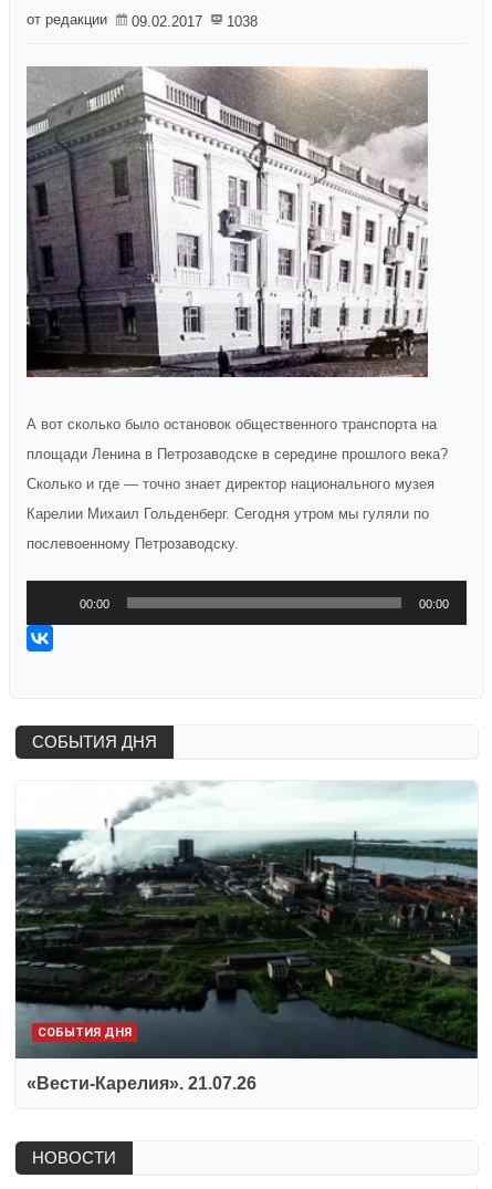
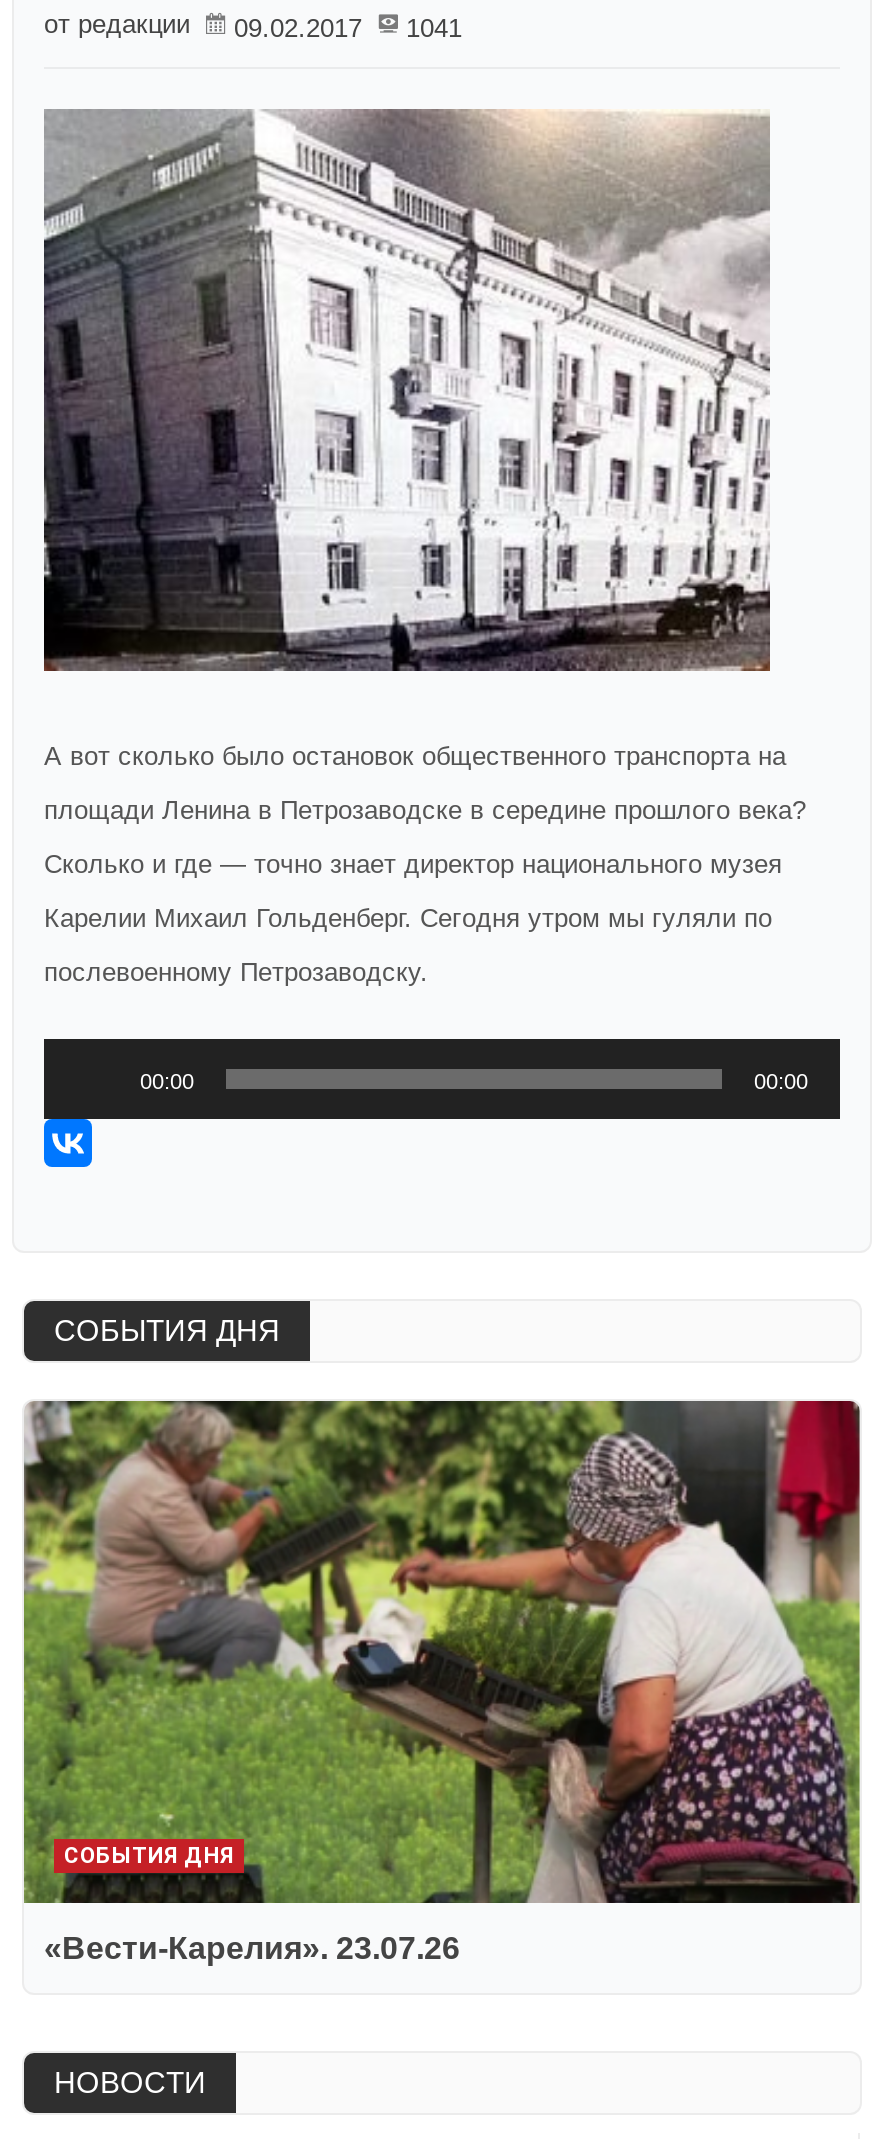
[27,11,258,30] от редакции 09.02.2017 1038 -> [44,9,462,43] от редакции 09.02.2017 1041
[14,781,479,1092] [image] | «Вести-Карелия». 21.07.26 -> [22,1399,862,1964] [image] | «Вести-Карелия». 23.07.26

